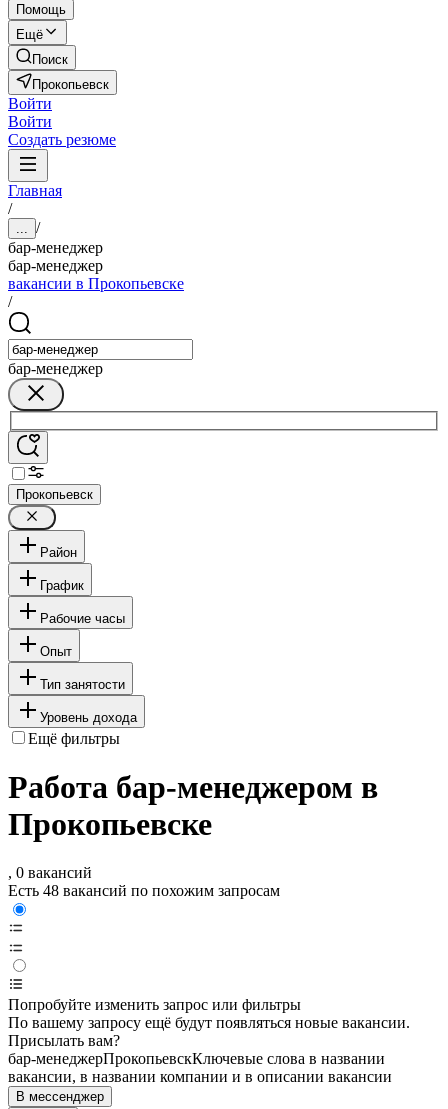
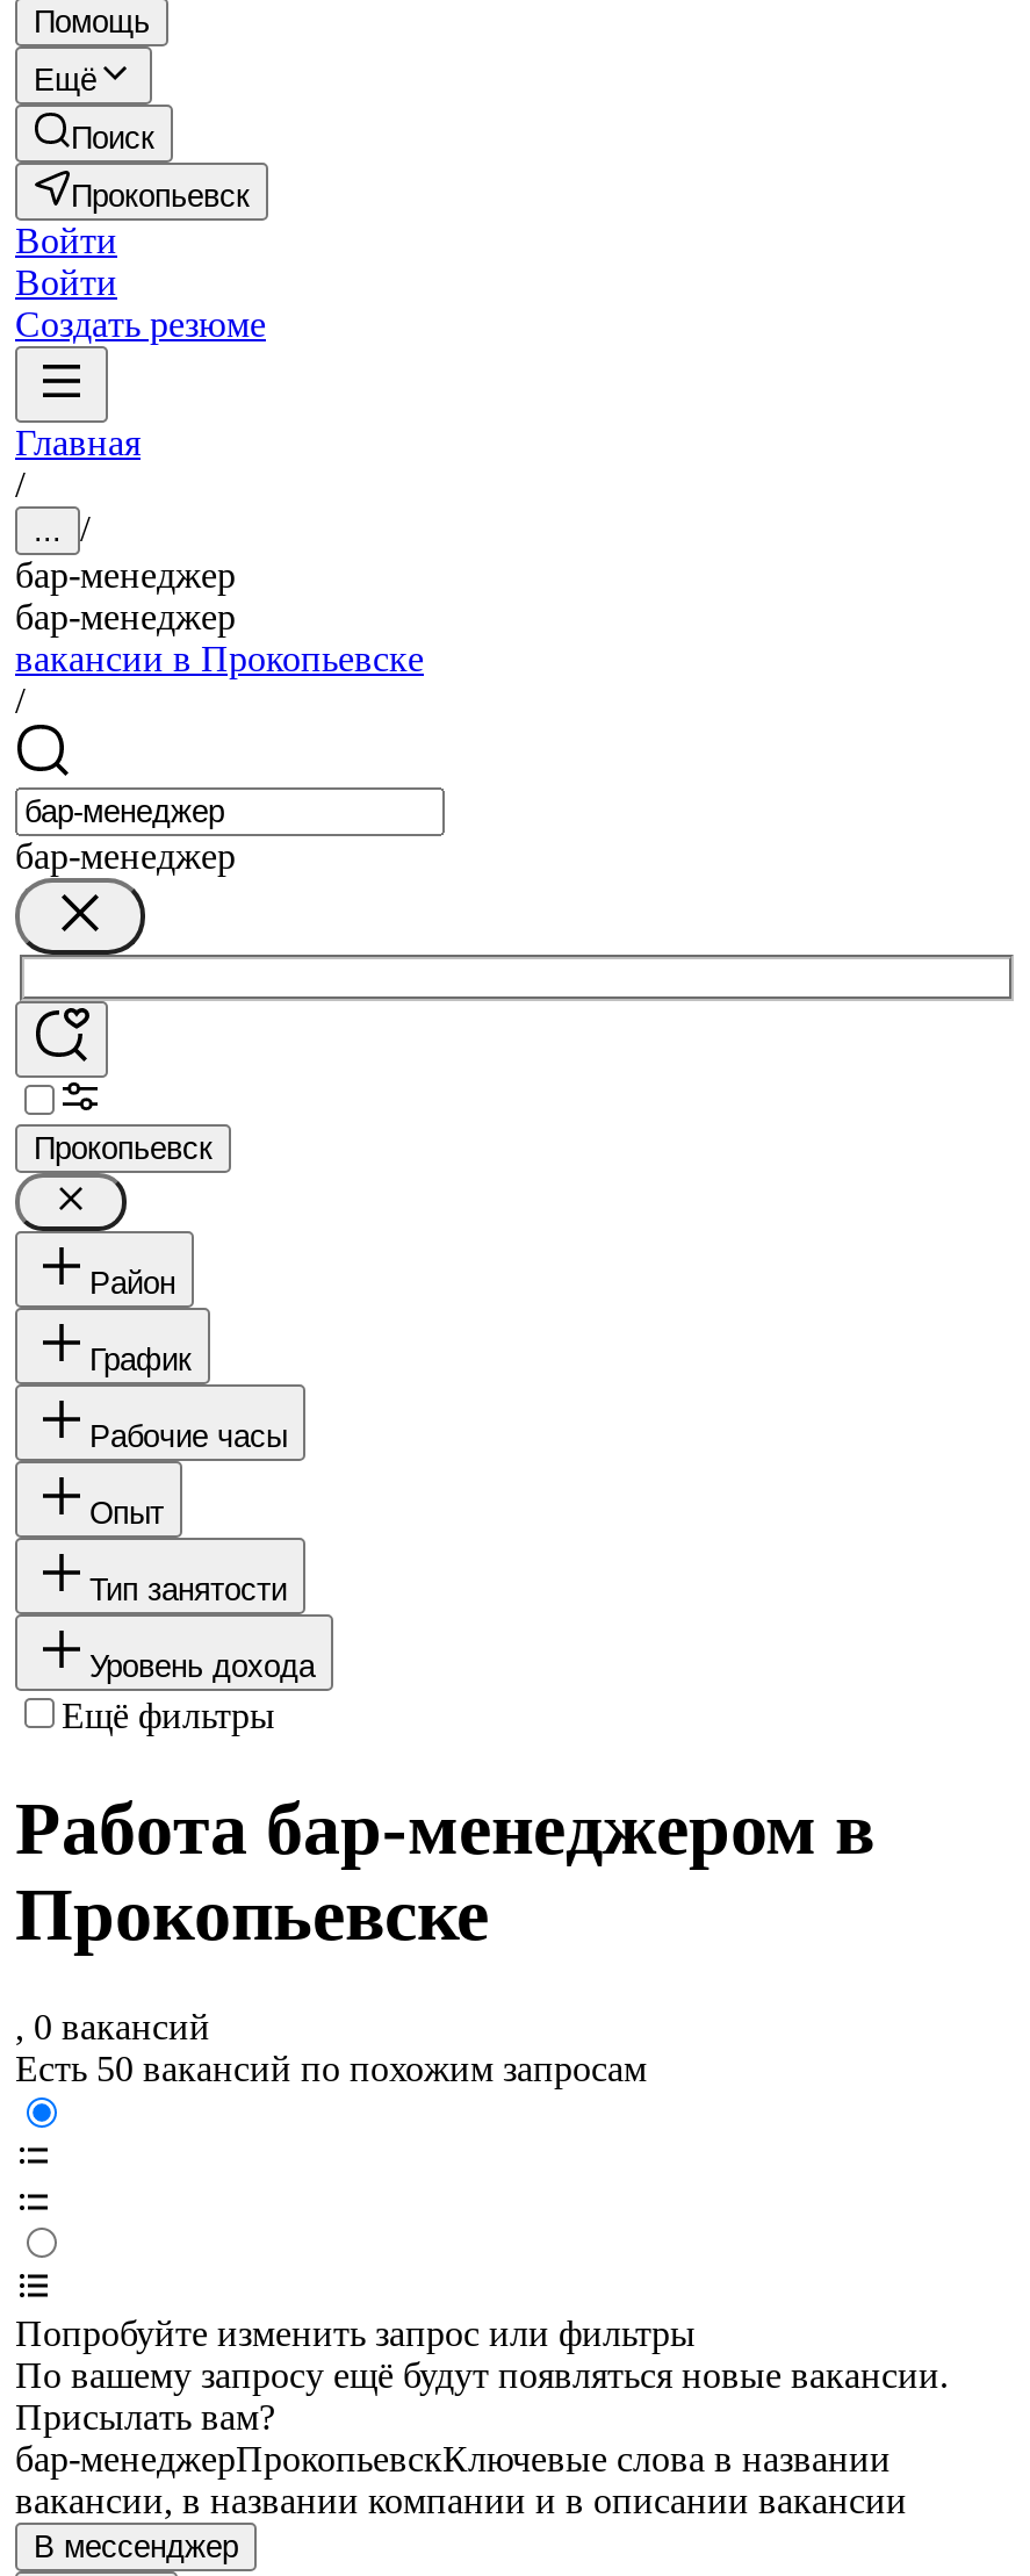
[8,882,280,899] Есть 48 вакансий по похожим запросам -> [15,2050,647,2089] Есть 50 вакансий по похожим запросам

